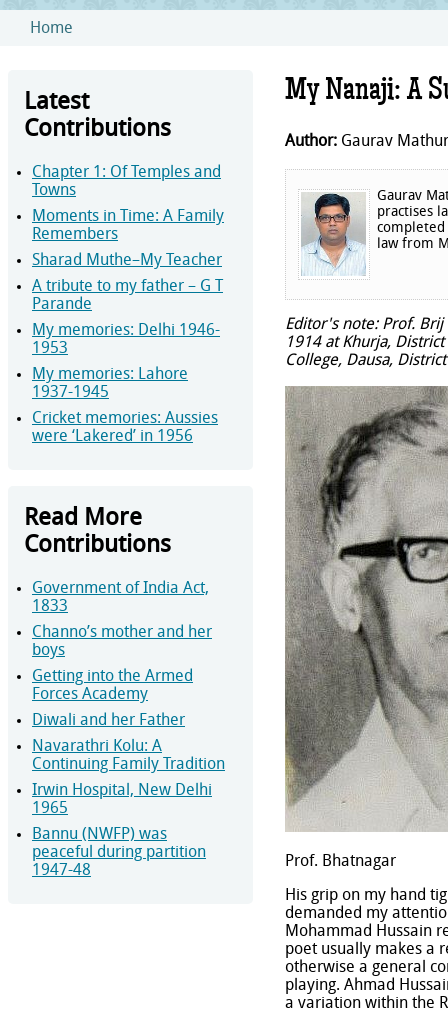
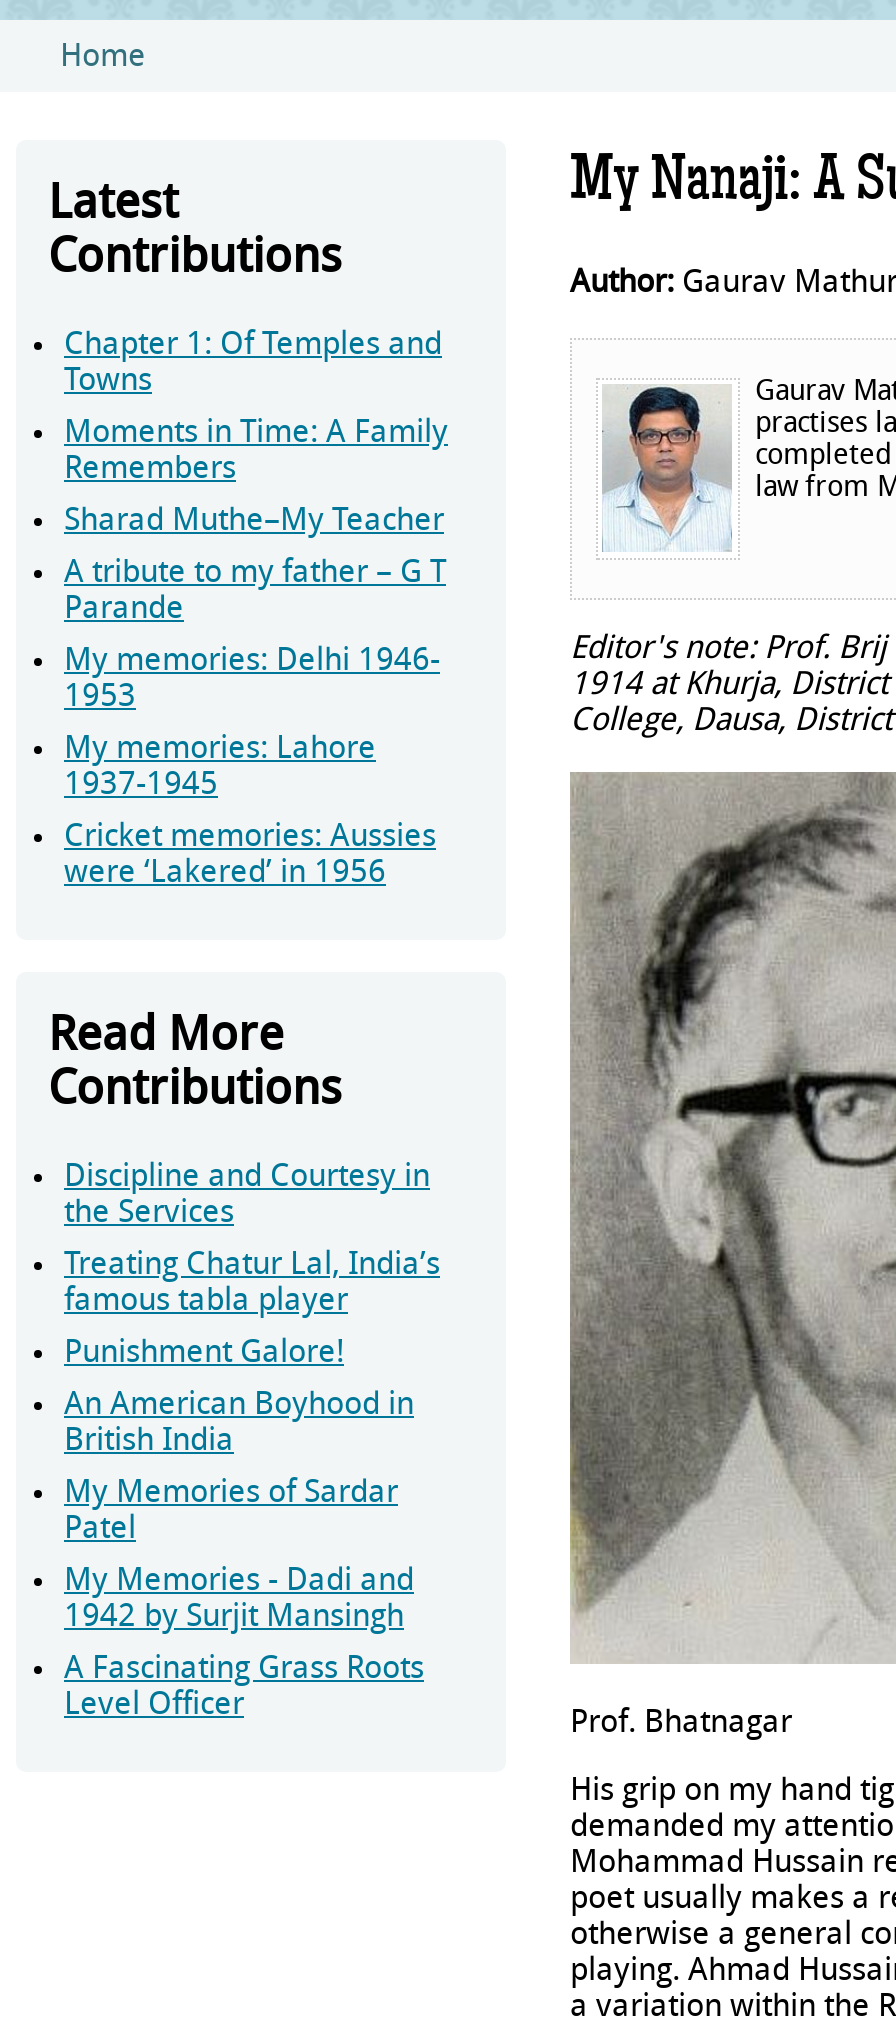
[32,581,209,615] Government of India Act, | 1833 -> [64,1162,430,1230] Discipline and Courtesy in | the Services
[32,625,212,659] Channo’s mother and her | boys -> [64,1250,440,1318] Treating Chatur Lal, India’s | famous tabla player
[32,669,193,703] Getting into the Armed | Forces Academy -> [64,1338,344,1370] Punishment Galore!
[32,713,185,729] Diwali and her Father -> [64,1390,414,1458] An American Boyhood in | British India
[32,739,225,773] Navarathri Kolu: A | Continuing Family Tradition -> [64,1478,398,1546] My Memories of Sardar | Patel
[32,783,212,817] Irwin Hospital, New Delhi | 1965 -> [64,1566,414,1634] My Memories - Dadi and | 1942 by Surjit Mansingh
[32,827,206,879] Bannu (NWFP) was | peaceful during partition | 1947-48 -> [64,1654,424,1722] A Fascinating Grass Roots | Level Officer

